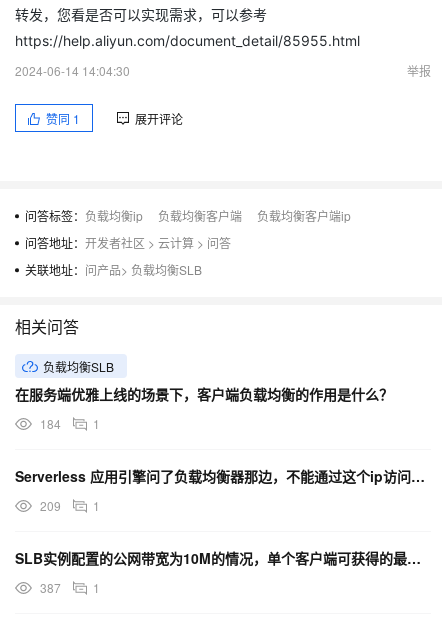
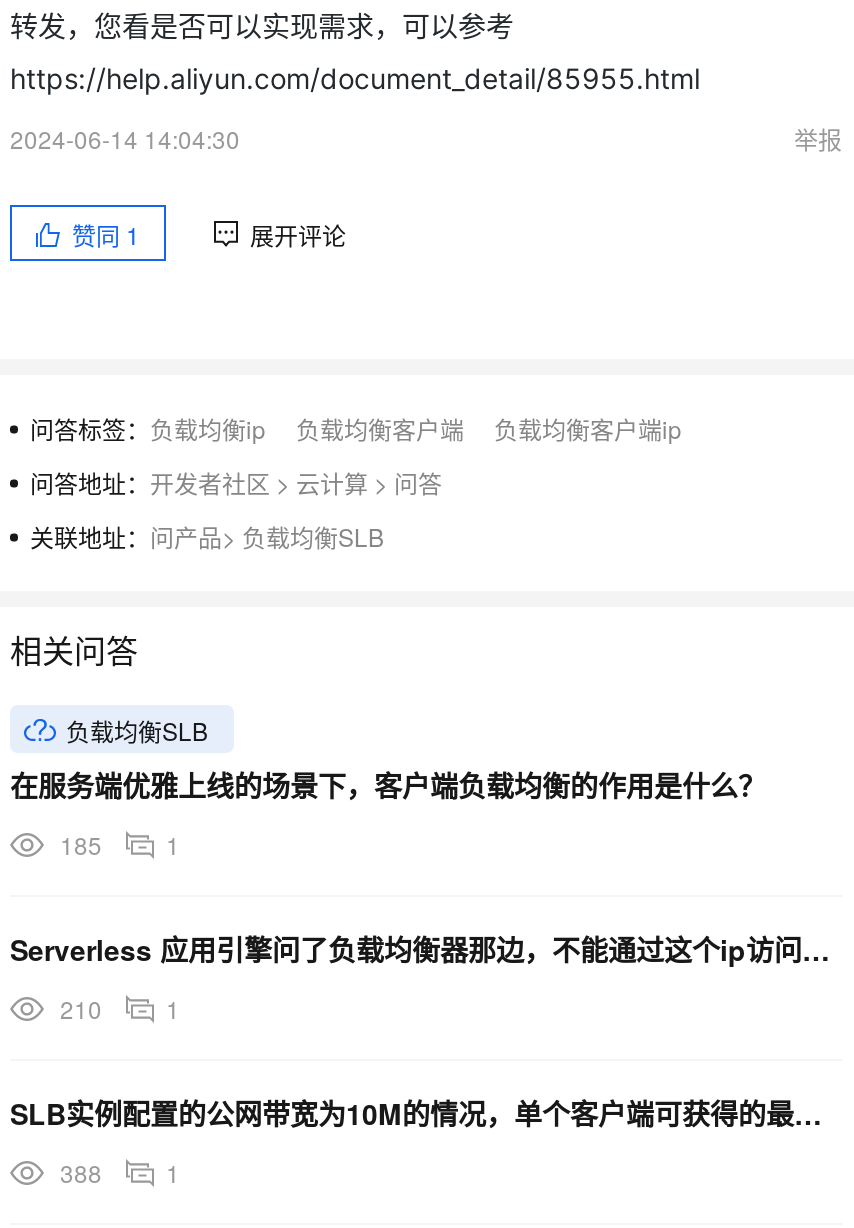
[40,415,100,432] 184 1 -> [60,827,180,861] 185 1
[40,497,100,514] 209 1 -> [60,991,180,1025] 210 1
[40,579,100,596] 387 1 -> [60,1155,180,1189] 388 1

